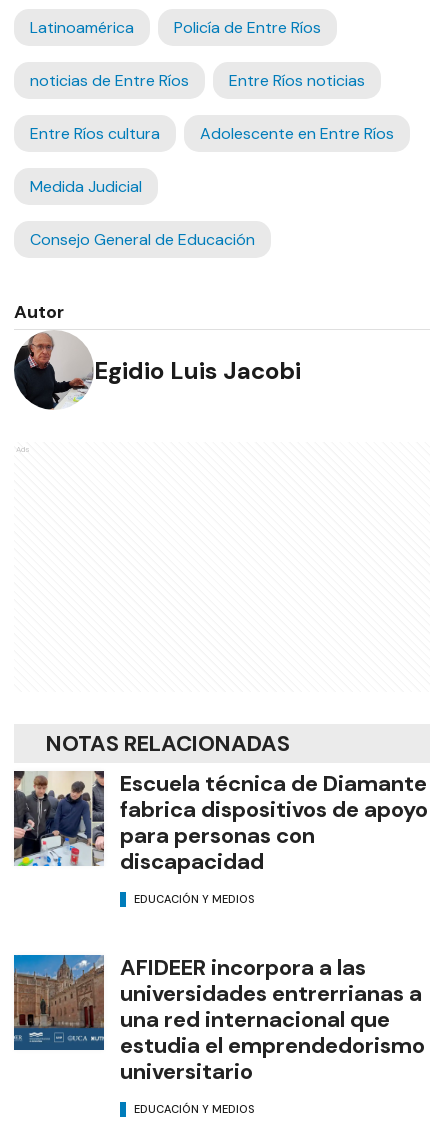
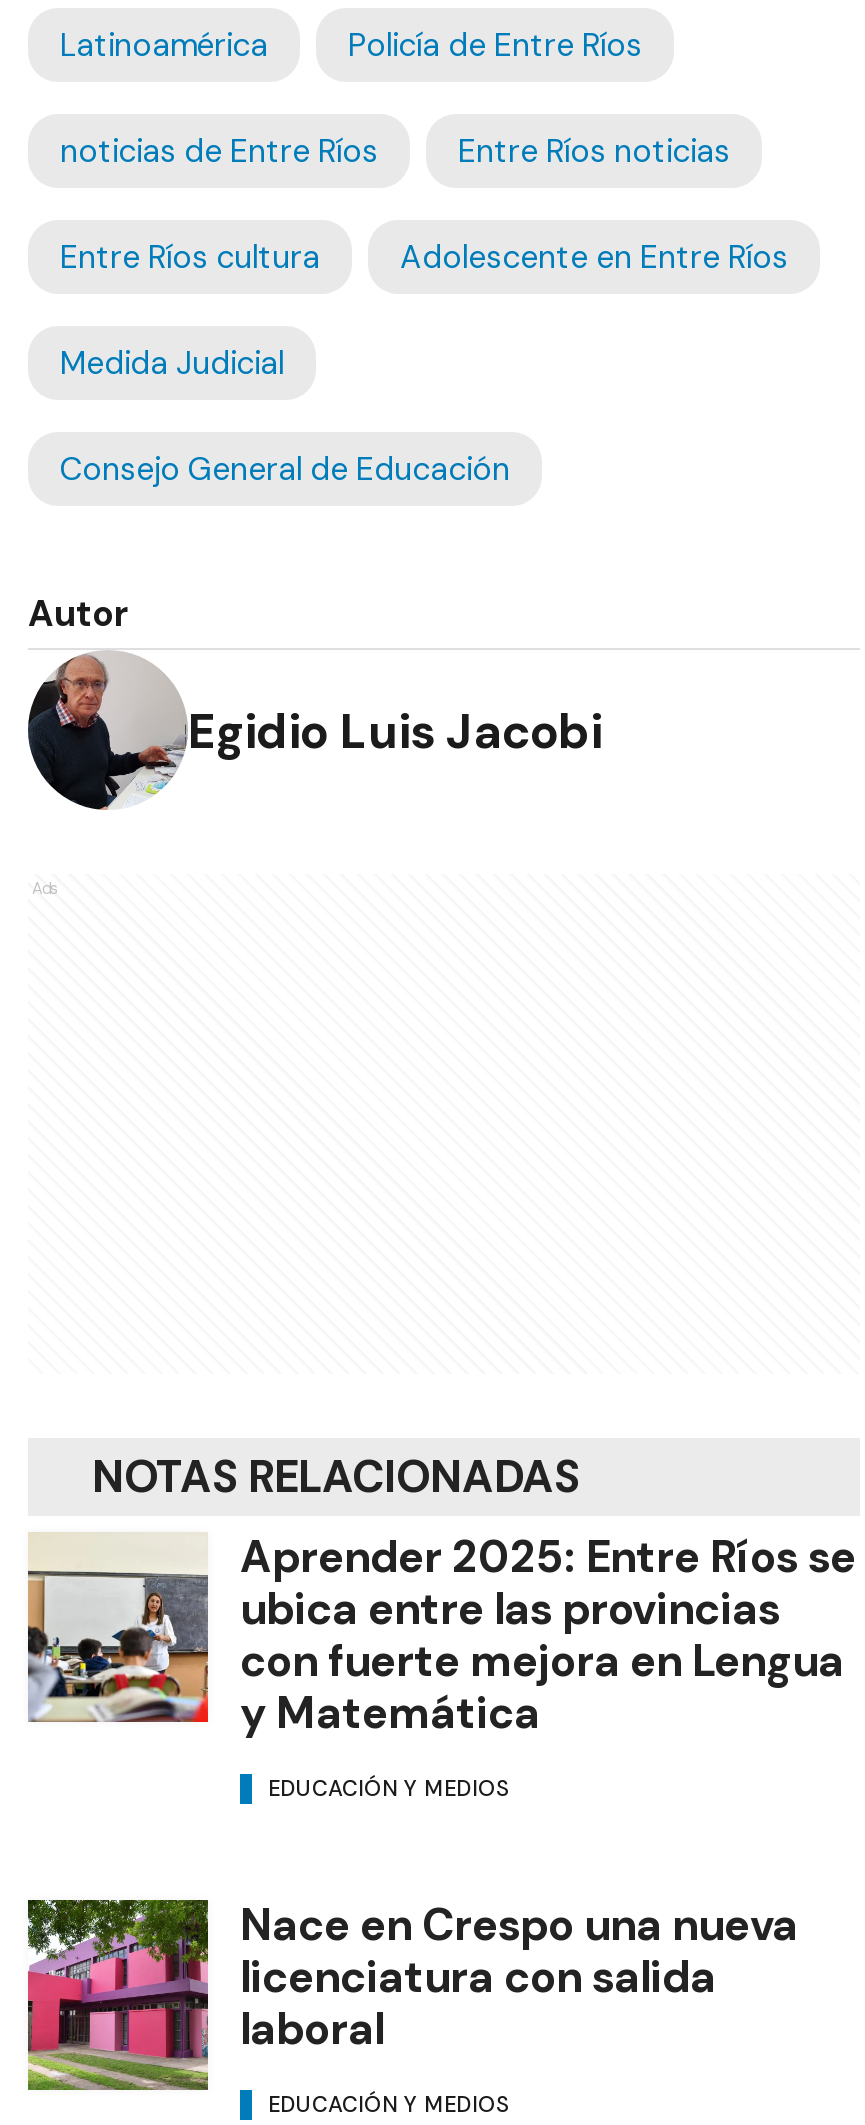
[13,769,428,876] [image] | Escuela técnica de Diamante | fabrica dispositivos de apoyo | para personas con | discapacidad -> [26,1528,856,1742] [image] | Aprender 2025: Entre Ríos se | ubica entre las provincias | con fuerte mejora en Lengua | y Matemática
[13,953,425,1086] [image] | AFIDEER incorpora a las | universidades entrerrianas a | una red internacional que | estudia el emprendedorismo | universitario -> [26,1896,798,2092] [image] | Nace en Crespo una nueva | licenciatura con salida | laboral

